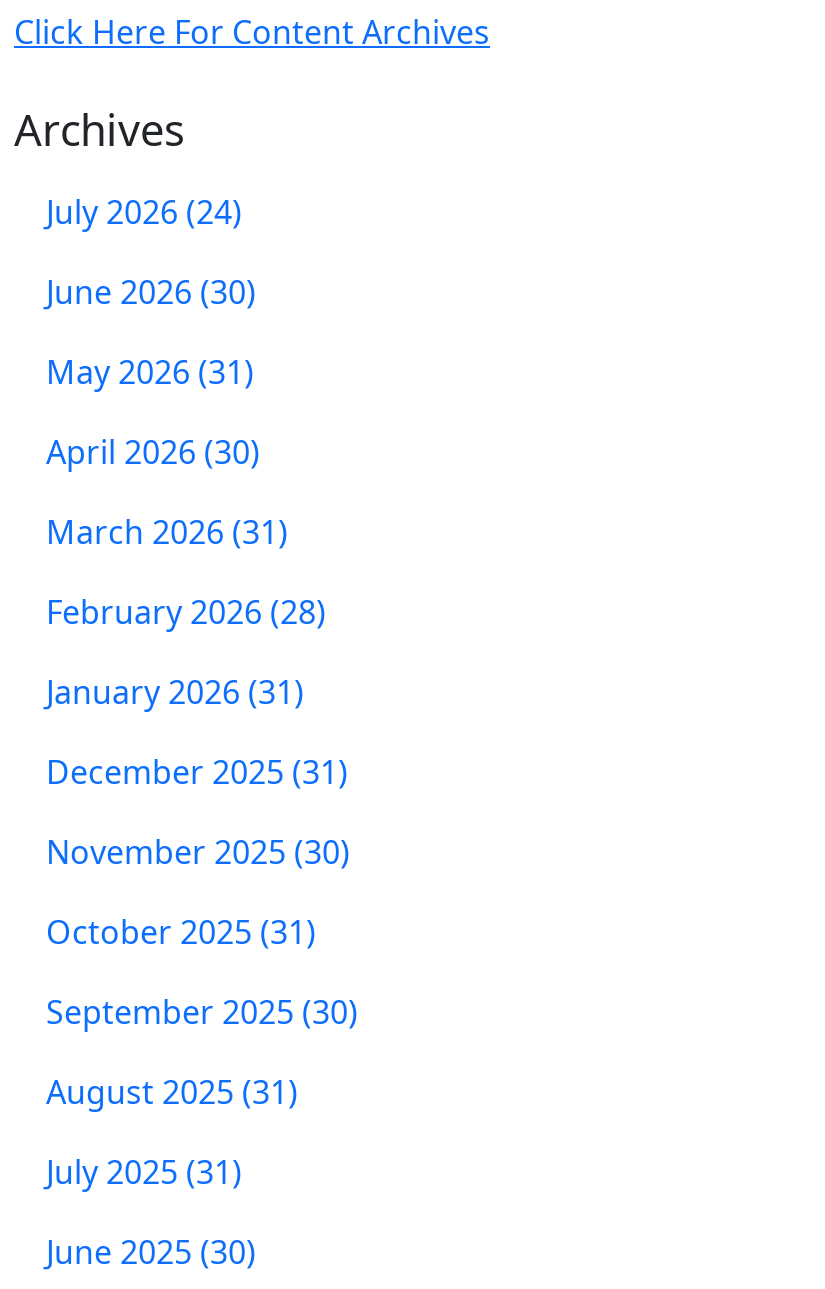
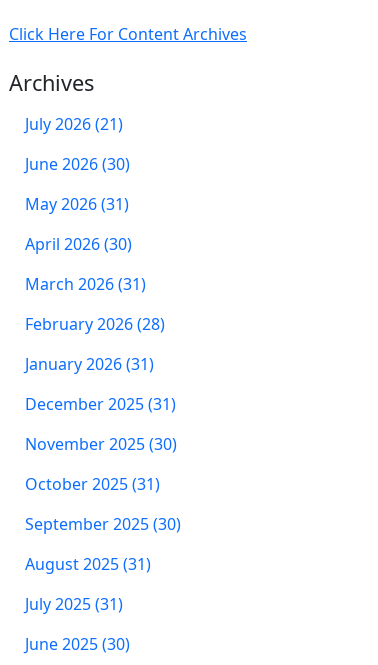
[46,189,242,233] July 2026 (24) -> [25,113,123,135] July 2026 (21)

